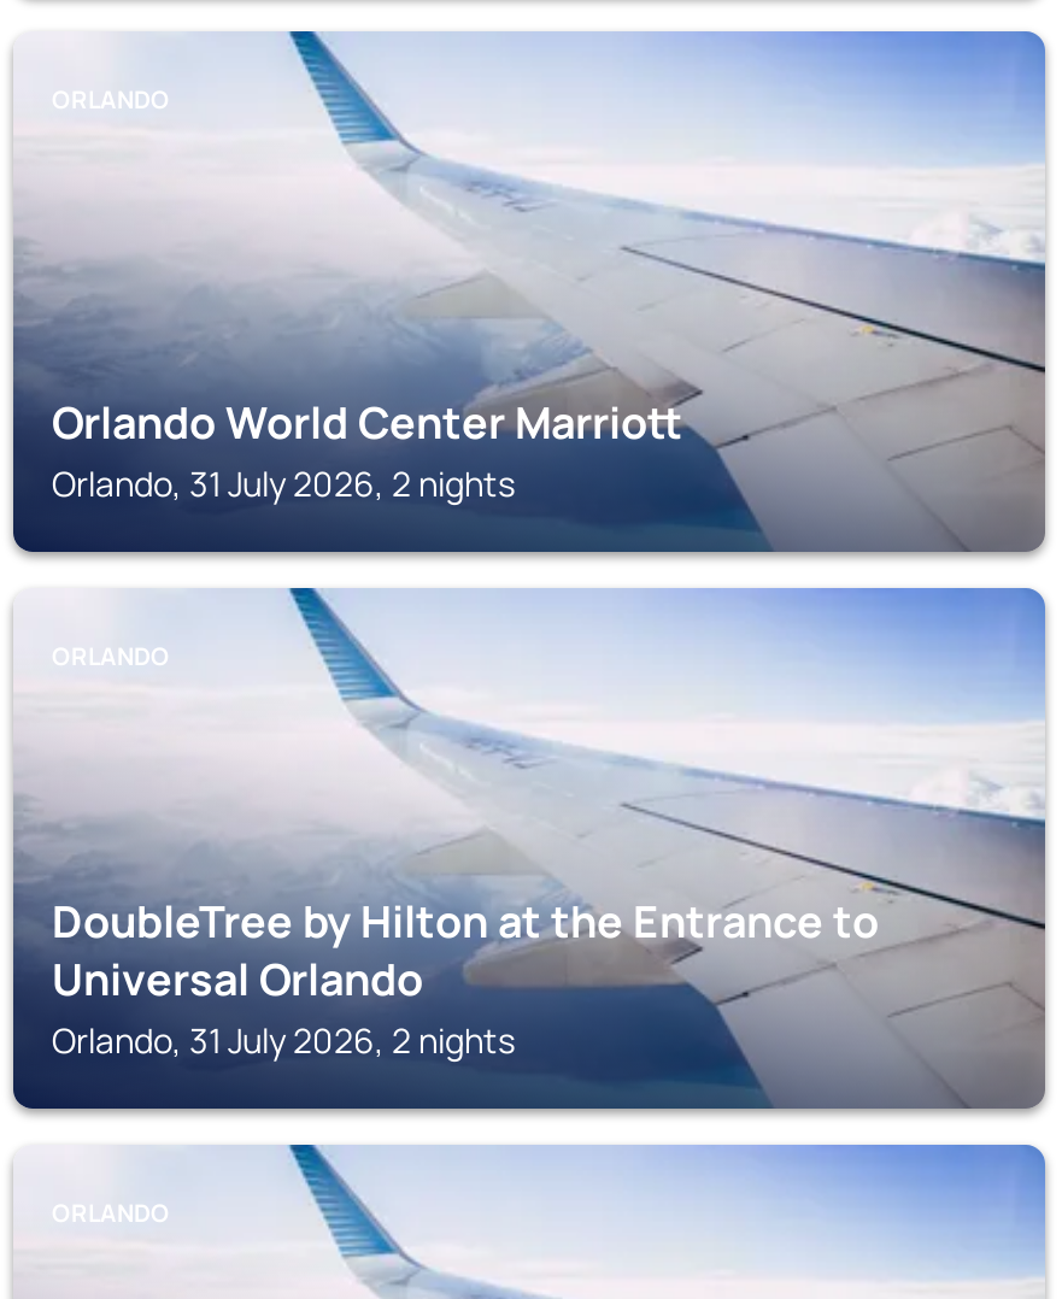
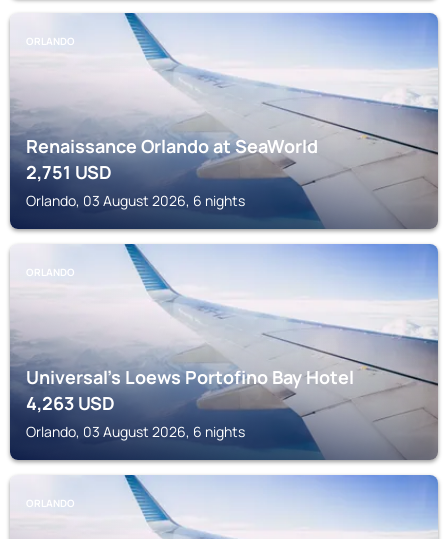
[52,393,683,506] Orlando World Center Marriott | Orlando, 31 July 2026, 2 nights -> [26,134,318,210] Renaissance Orlando at SeaWorld | 2,751 USD | Orlando, 03 August 2026, 6 nights
[52,892,879,1063] DoubleTree by Hilton at the Entrance to | Universal Orlando | Orlando, 31 July 2026, 2 nights -> [26,365,354,441] Universal’s Loews Portofino Bay Hotel | 4,263 USD | Orlando, 03 August 2026, 6 nights

